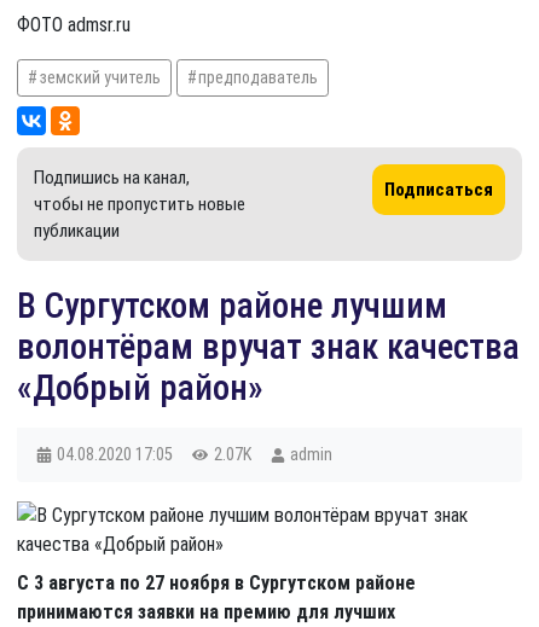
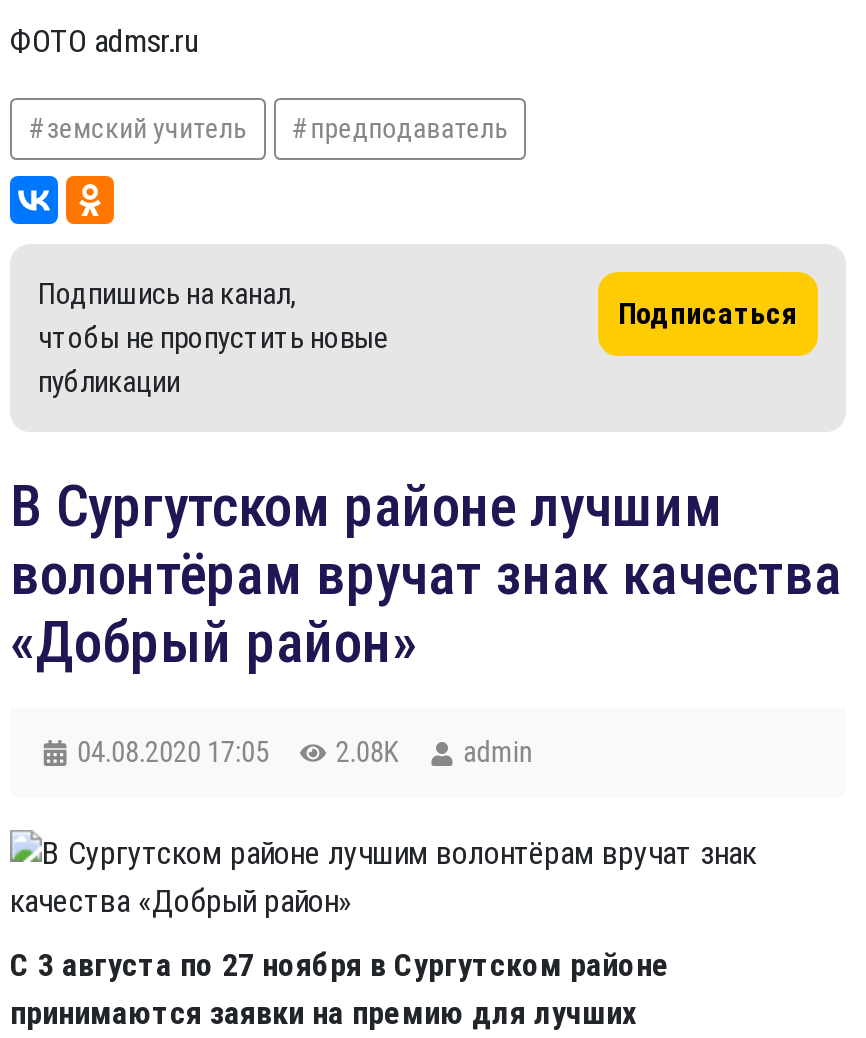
[57,445,333,465] 04.08.2020 17:05 2.07K admin -> [77,736,533,770] 04.08.2020 17:05 2.08K admin

